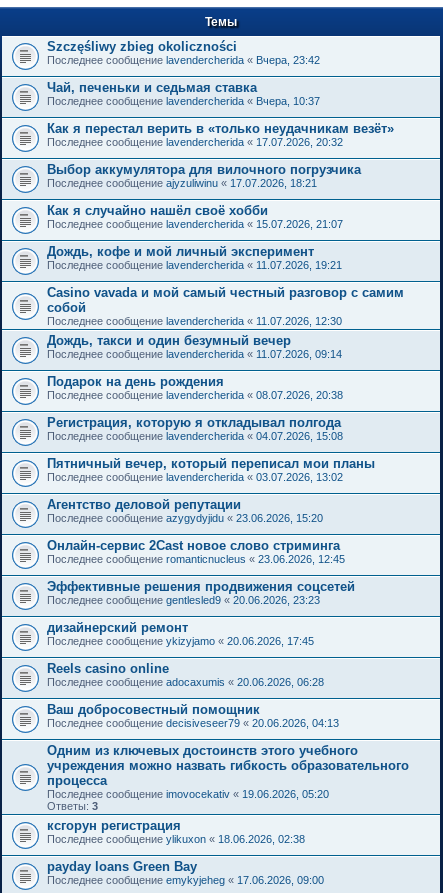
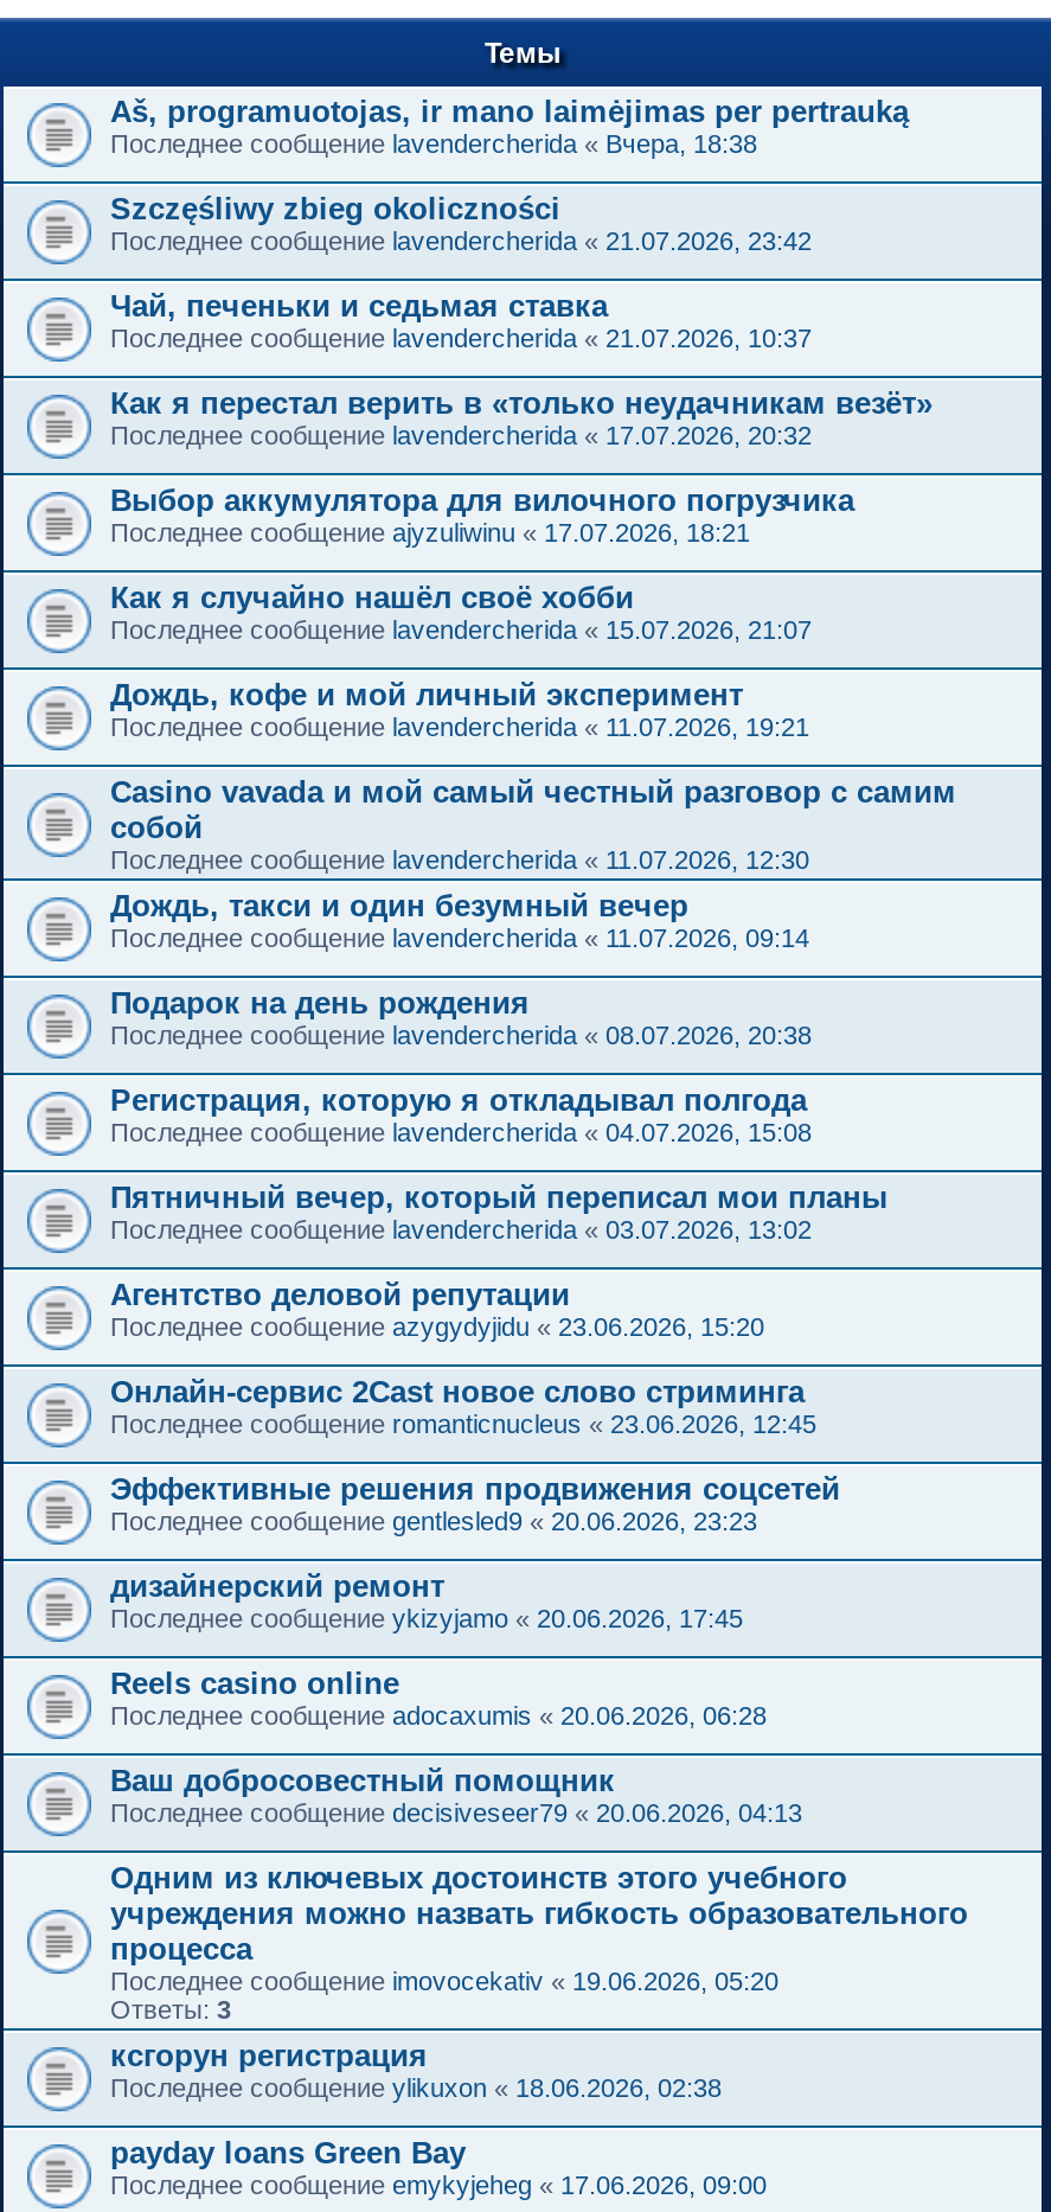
none -> [110,93,909,157] Aš, programuotojas, ir mano laimėjimas per pertrauką | Последнее сообщение lavendercherida «Вчера, 18:38
[47,54,320,66] Последнее сообщение lavendercherida «Вчера, 23:42 -> [110,225,812,254] Последнее сообщение lavendercherida «21.07.2026, 23:42
[47,95,320,107] Последнее сообщение lavendercherida «Вчера, 10:37 -> [110,323,812,351] Последнее сообщение lavendercherida «21.07.2026, 10:37

